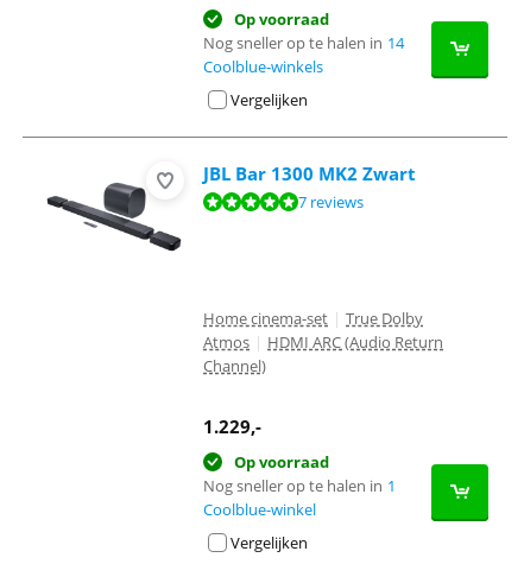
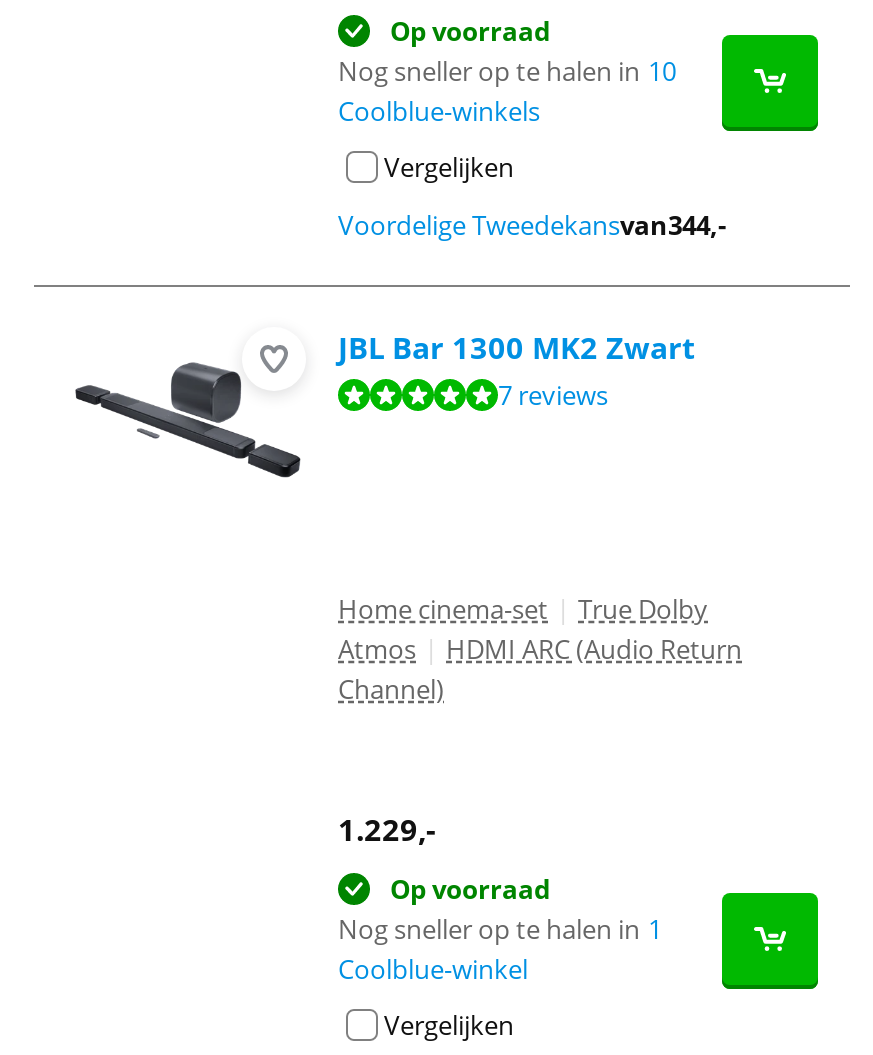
[203,32,404,53] Nog sneller op te halen in 14 -> [338,53,676,89] Nog sneller op te halen in 10
none -> [338,207,726,243] Voordelige Tweedekansvan344,-

